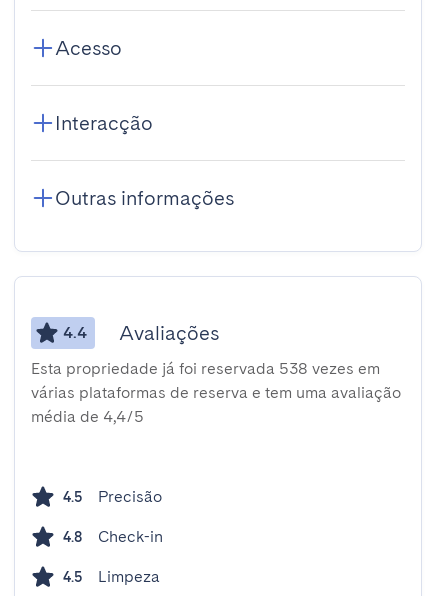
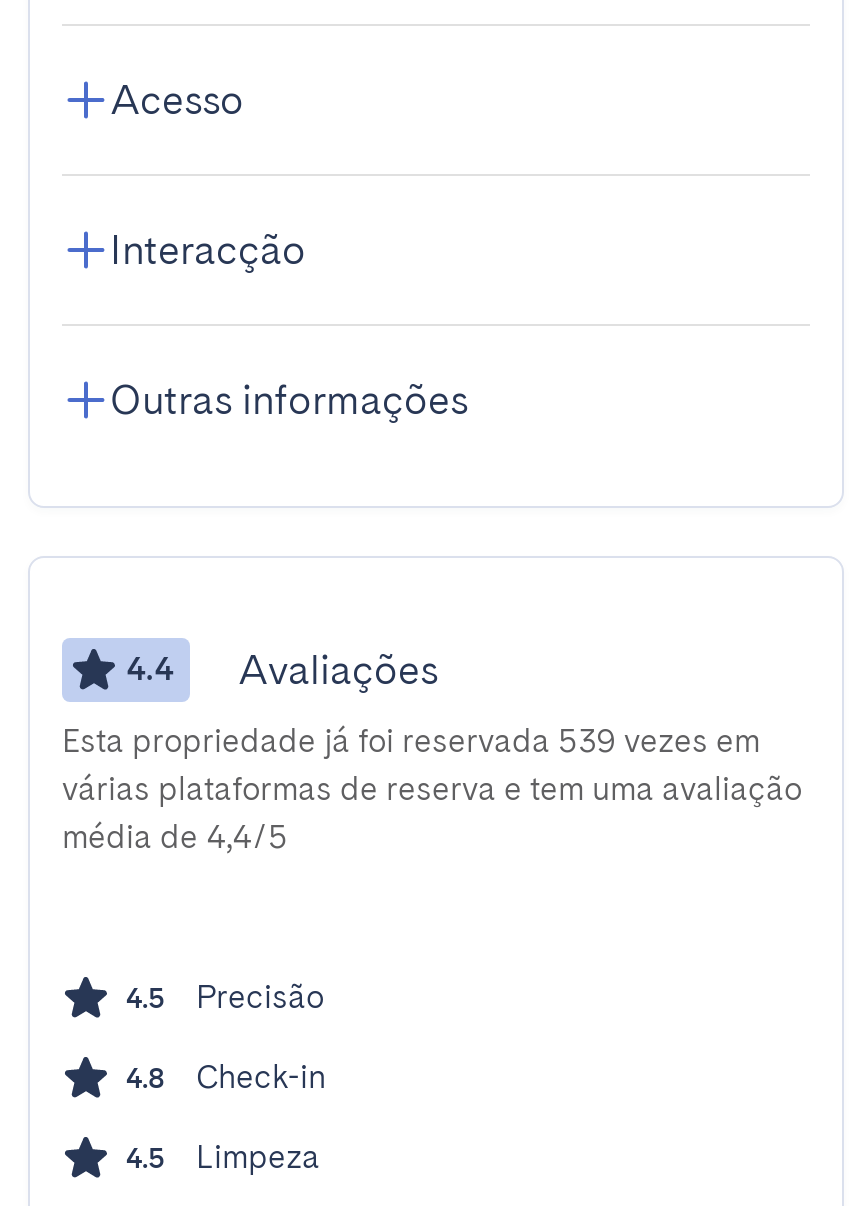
[31,359,380,378] Esta propriedade já foi reservada 538 vezes em -> [62,722,760,760] Esta propriedade já foi reservada 539 vezes em

